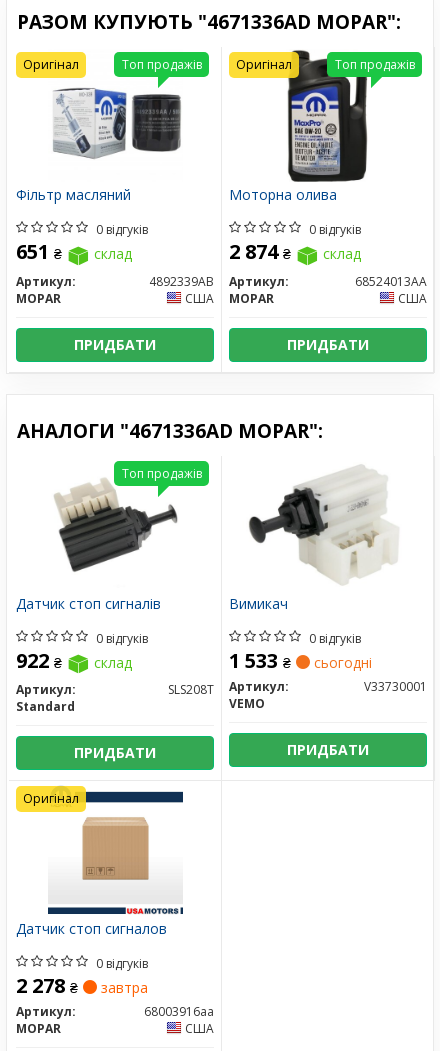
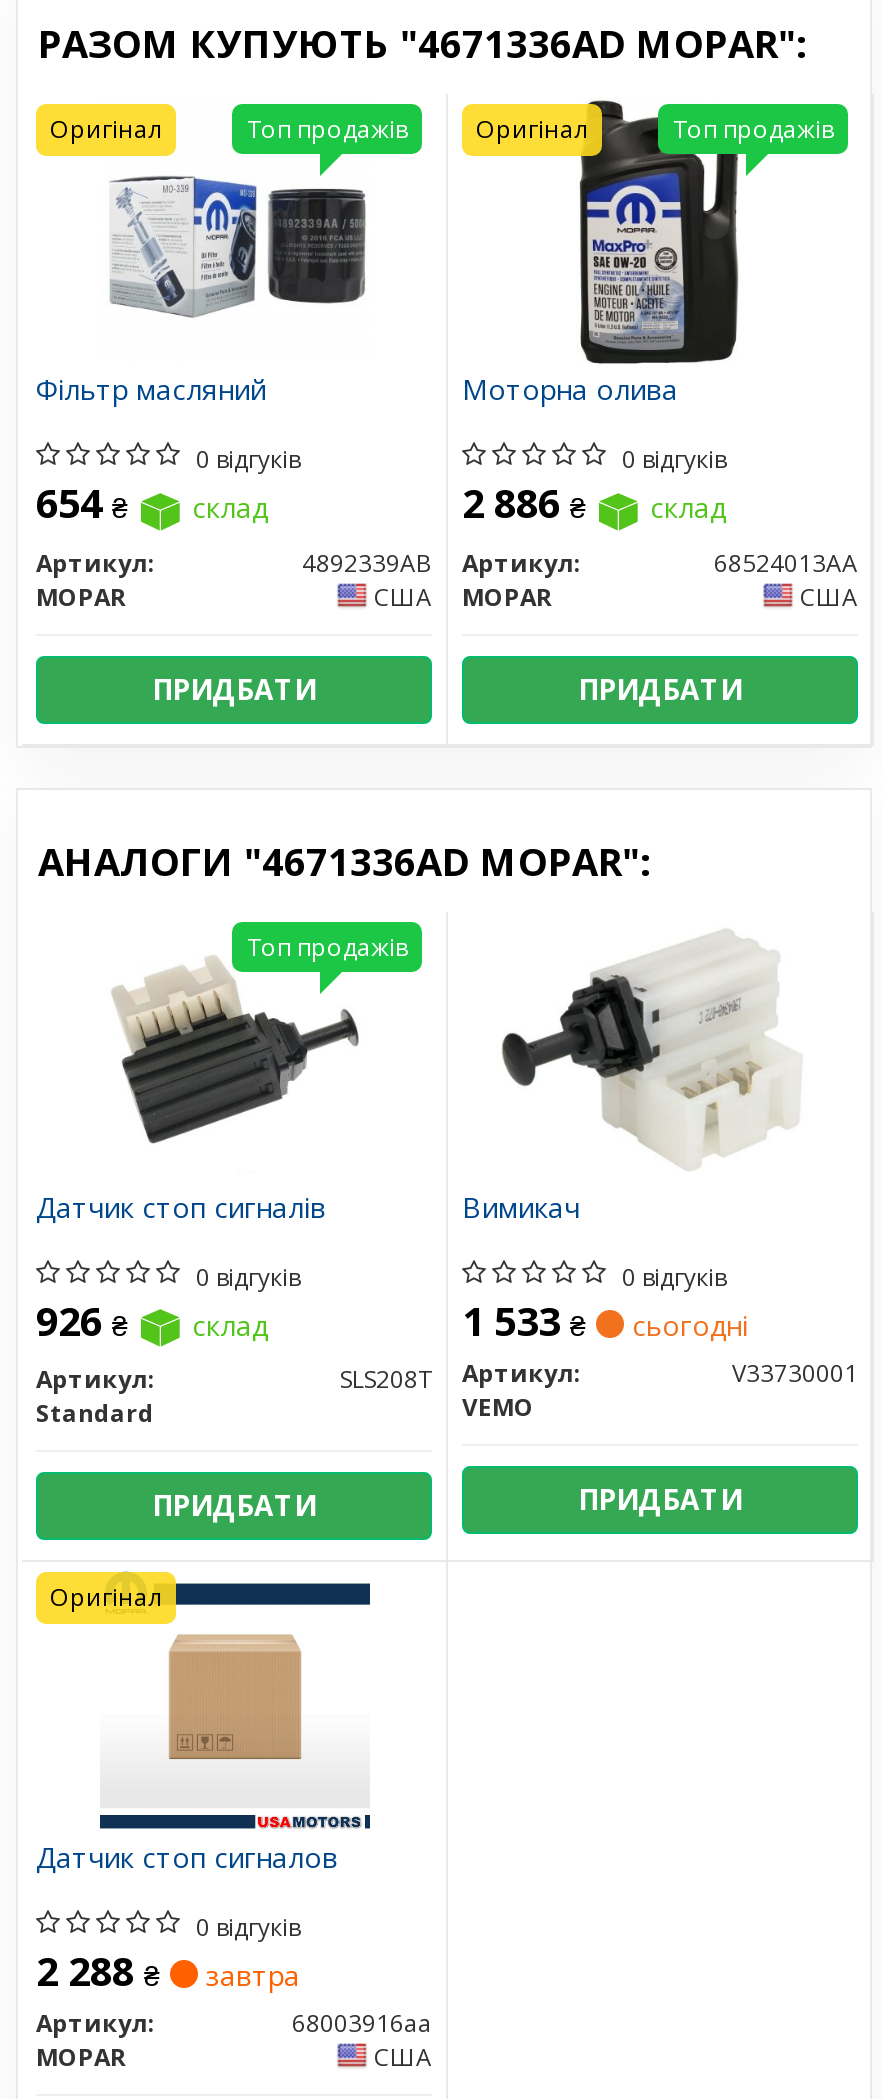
[16,238,132,265] 651₴ склад -> [36,477,268,531] 654₴ склад
[229,238,361,265] 2 874 ₴ склад -> [462,477,726,531] 2 886 ₴ склад
[16,647,132,674] 922 ₴ склад -> [36,1293,268,1347] 926 ₴ склад
[16,972,148,999] 2 278 ₴ завтра -> [36,1944,300,1998] 2 288 ₴ завтра

